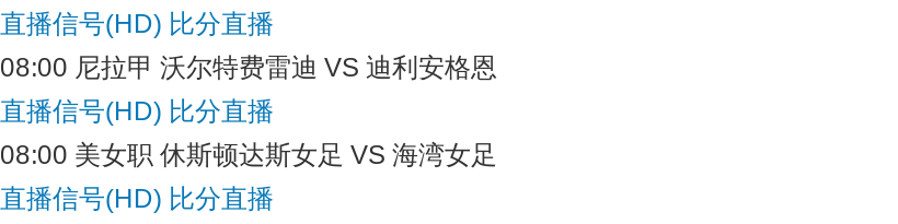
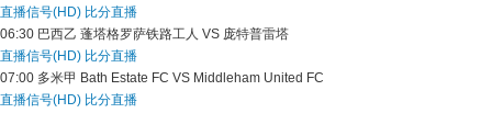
[0,52,497,83] 08:00 尼拉甲沃尔特费雷迪 VS 迪利安格恩 -> [0,26,289,42] 06:30 巴西乙蓬塔格罗萨铁路工人 VS 庞特普雷塔
[0,140,497,170] 08:00 美女职休斯顿达斯女足 VS 海湾女足 -> [0,70,324,86] 07:00 多米甲Bath Estate FC VS Middleham United FC

